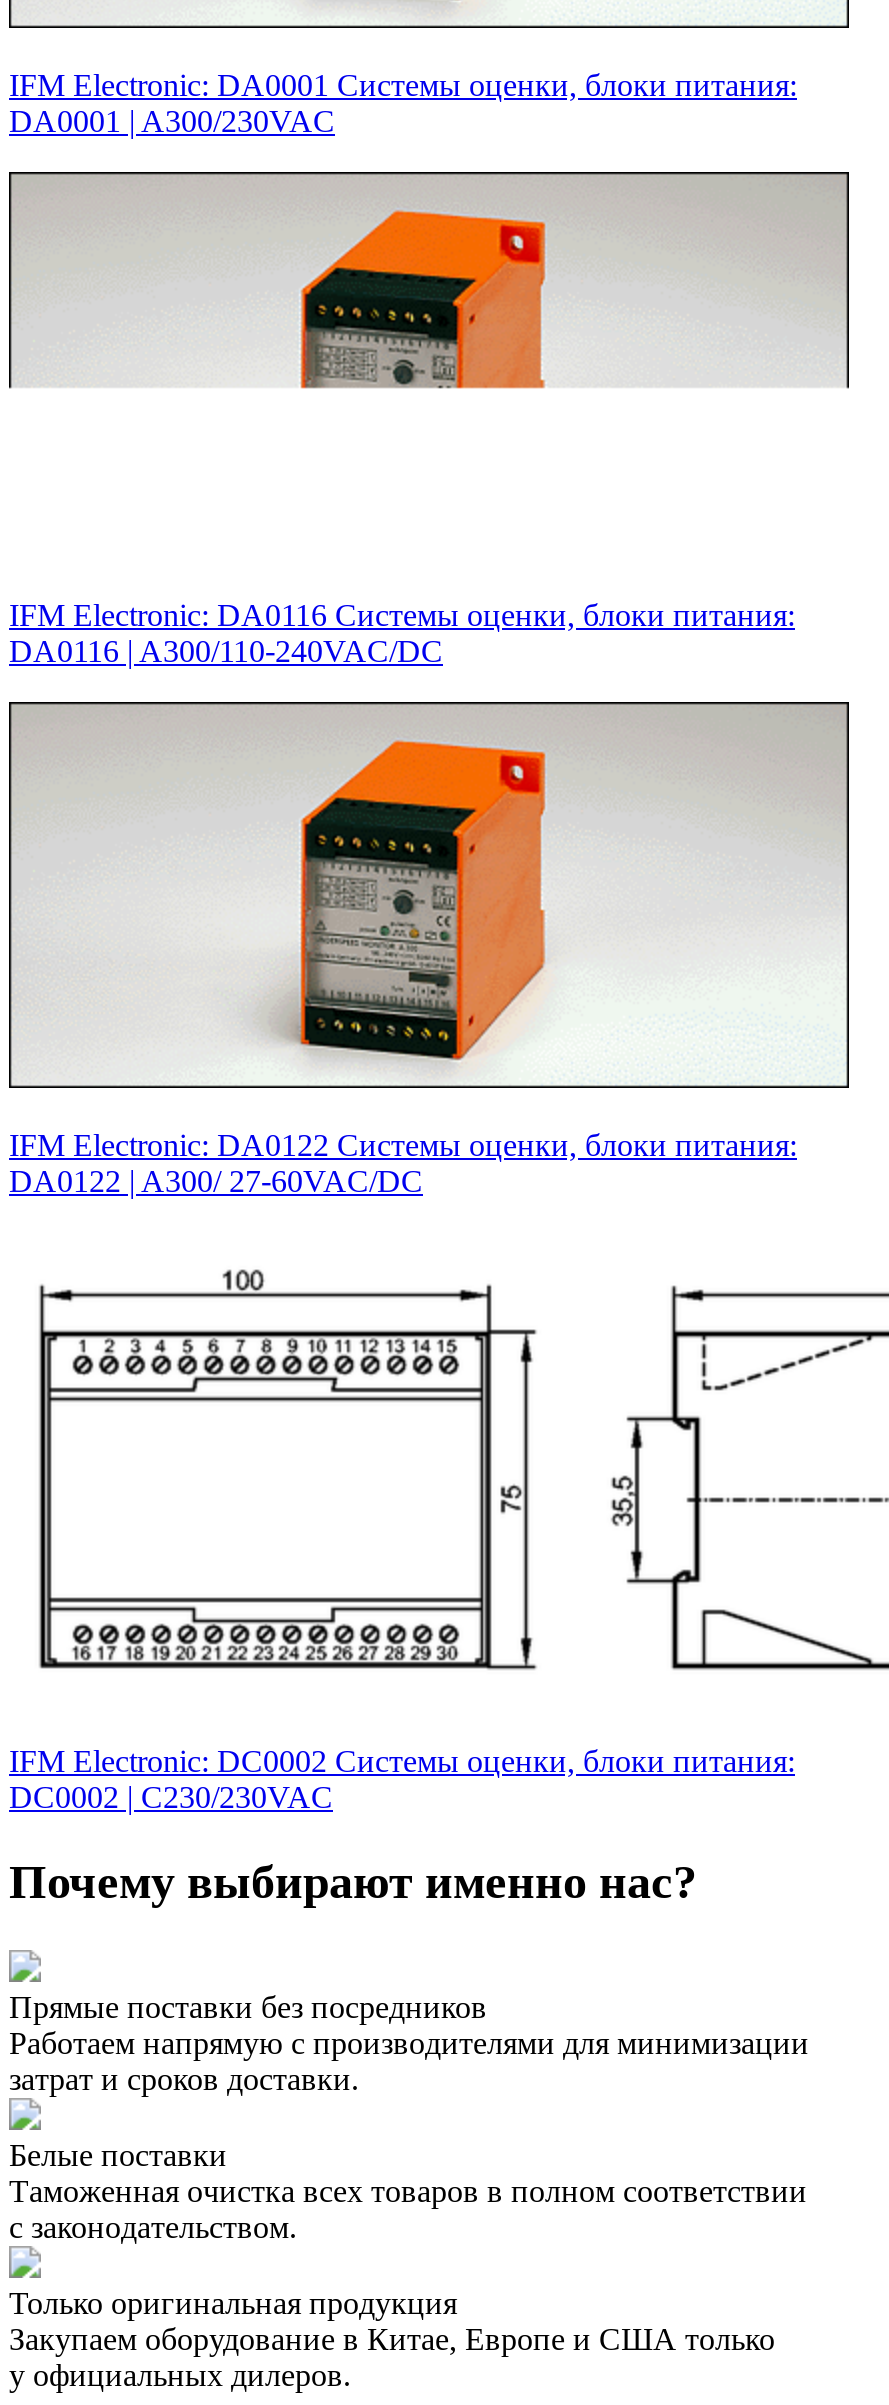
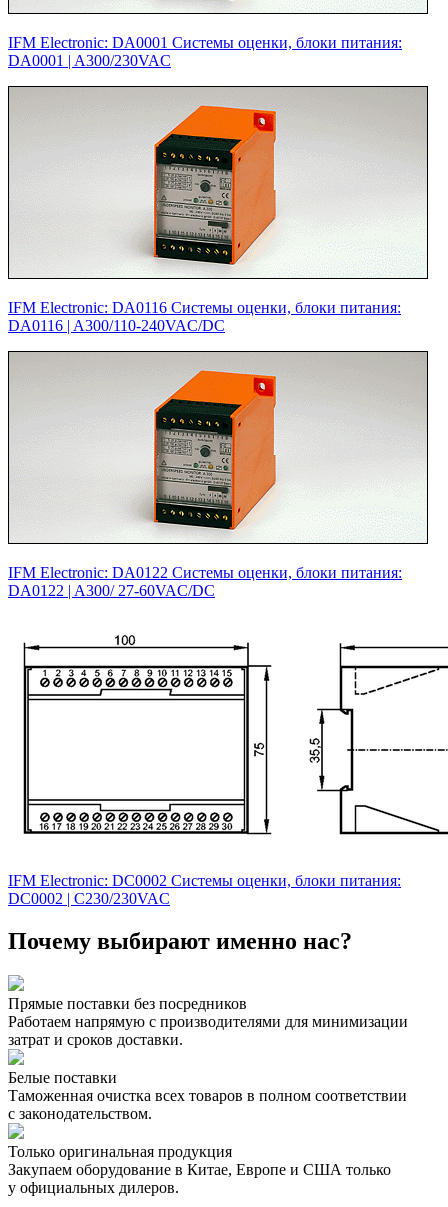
none -> [7,193,429,280] [image]

